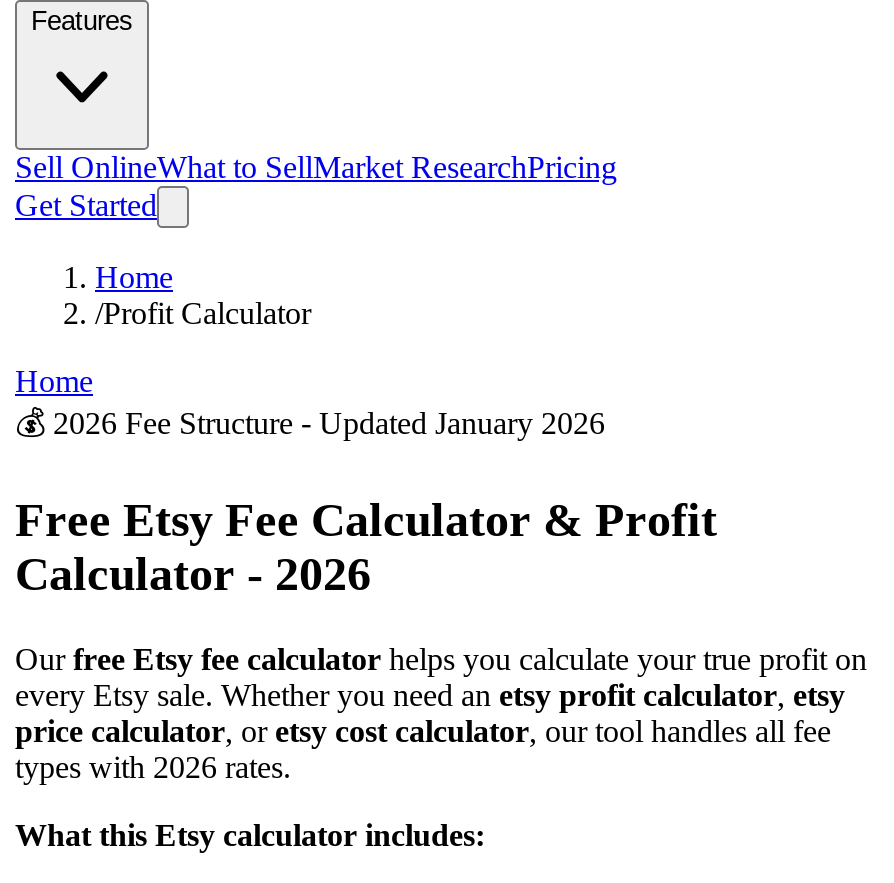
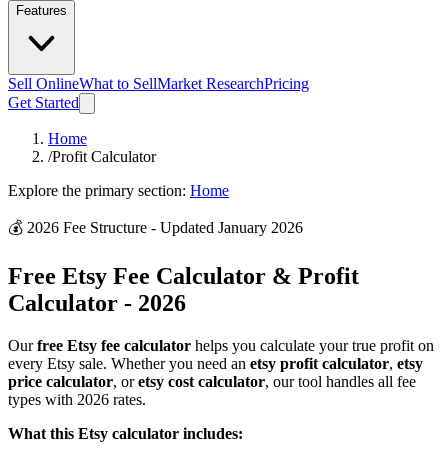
[15,364,93,398] Home -> [8,182,229,199] Explore the primary section: Home

